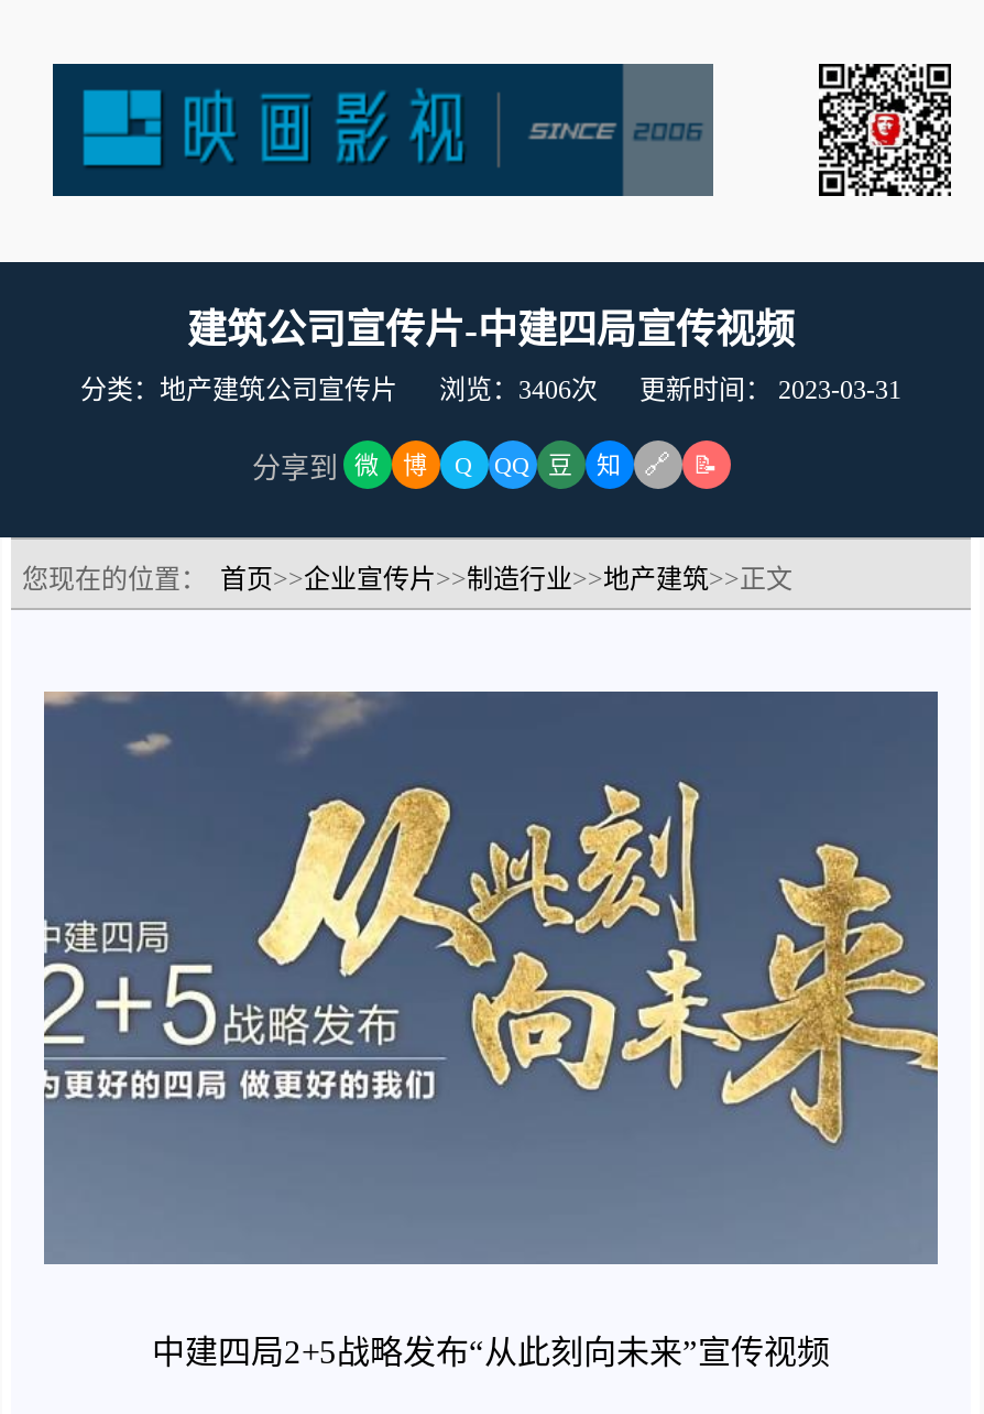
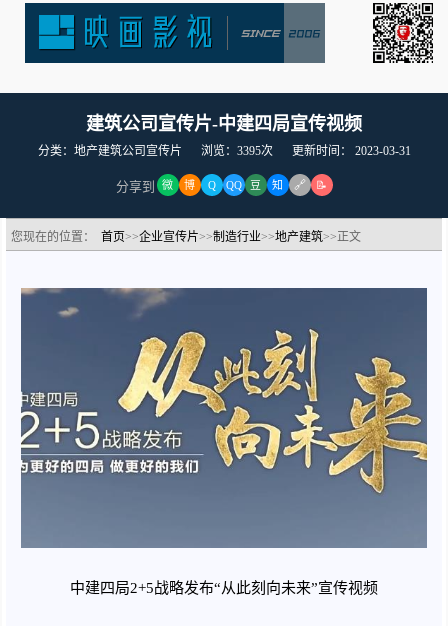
[80,374,901,405] 分类：地产建筑公司宣传片 浏览：3406次 更新时间：2023-03-31 -> [37,144,410,158] 分类：地产建筑公司宣传片 浏览：3395次 更新时间：2023-03-31

